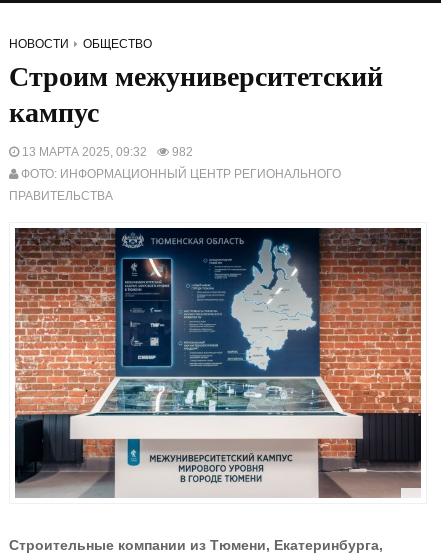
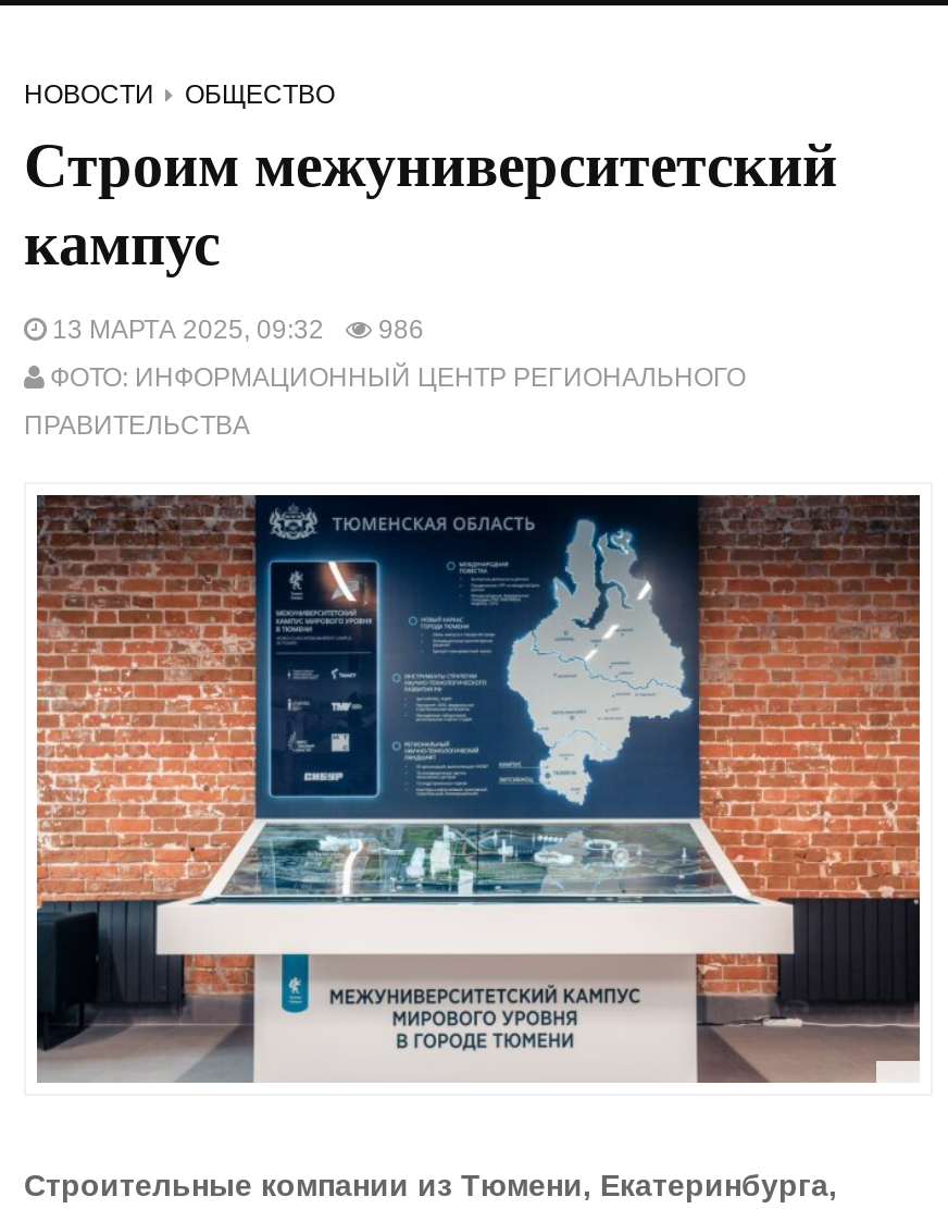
[19,145,193,159] 13 МАРТА 2025, 09:32 982 -> [46,314,424,345] 13 МАРТА 2025, 09:32 986

